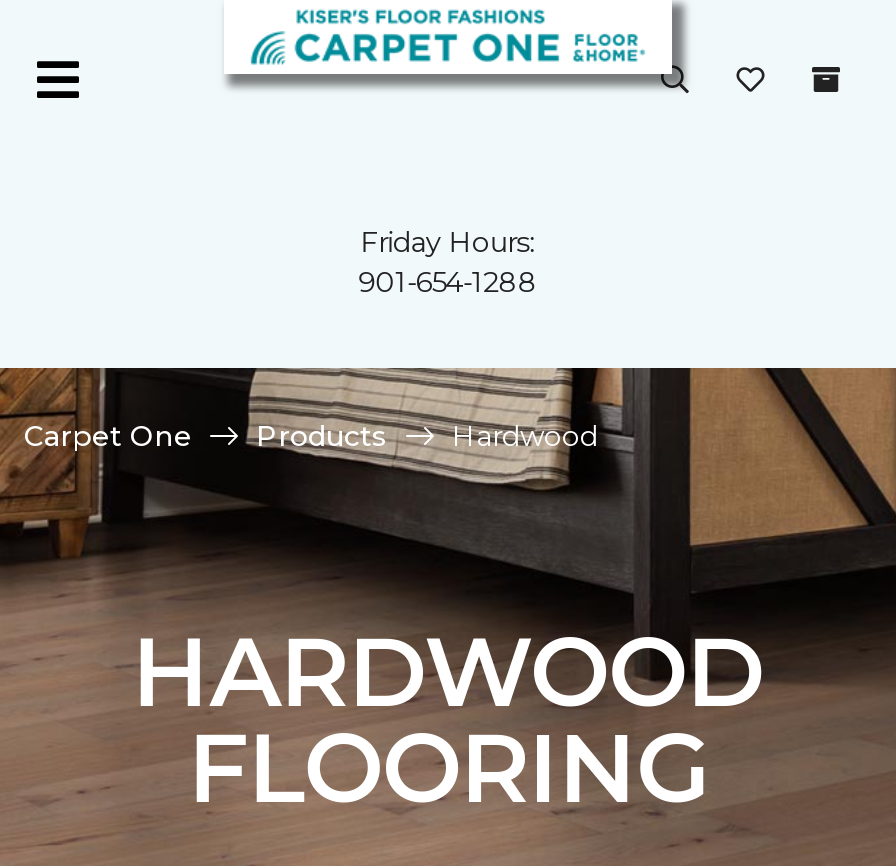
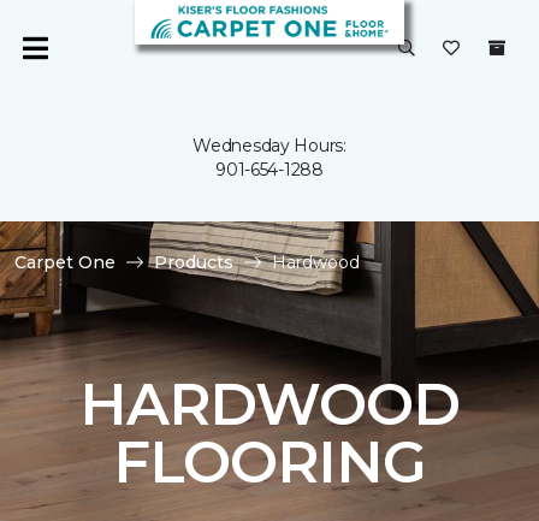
[361,224,535,260] Friday Hours: -> [193,135,346,156] Wednesday Hours:

